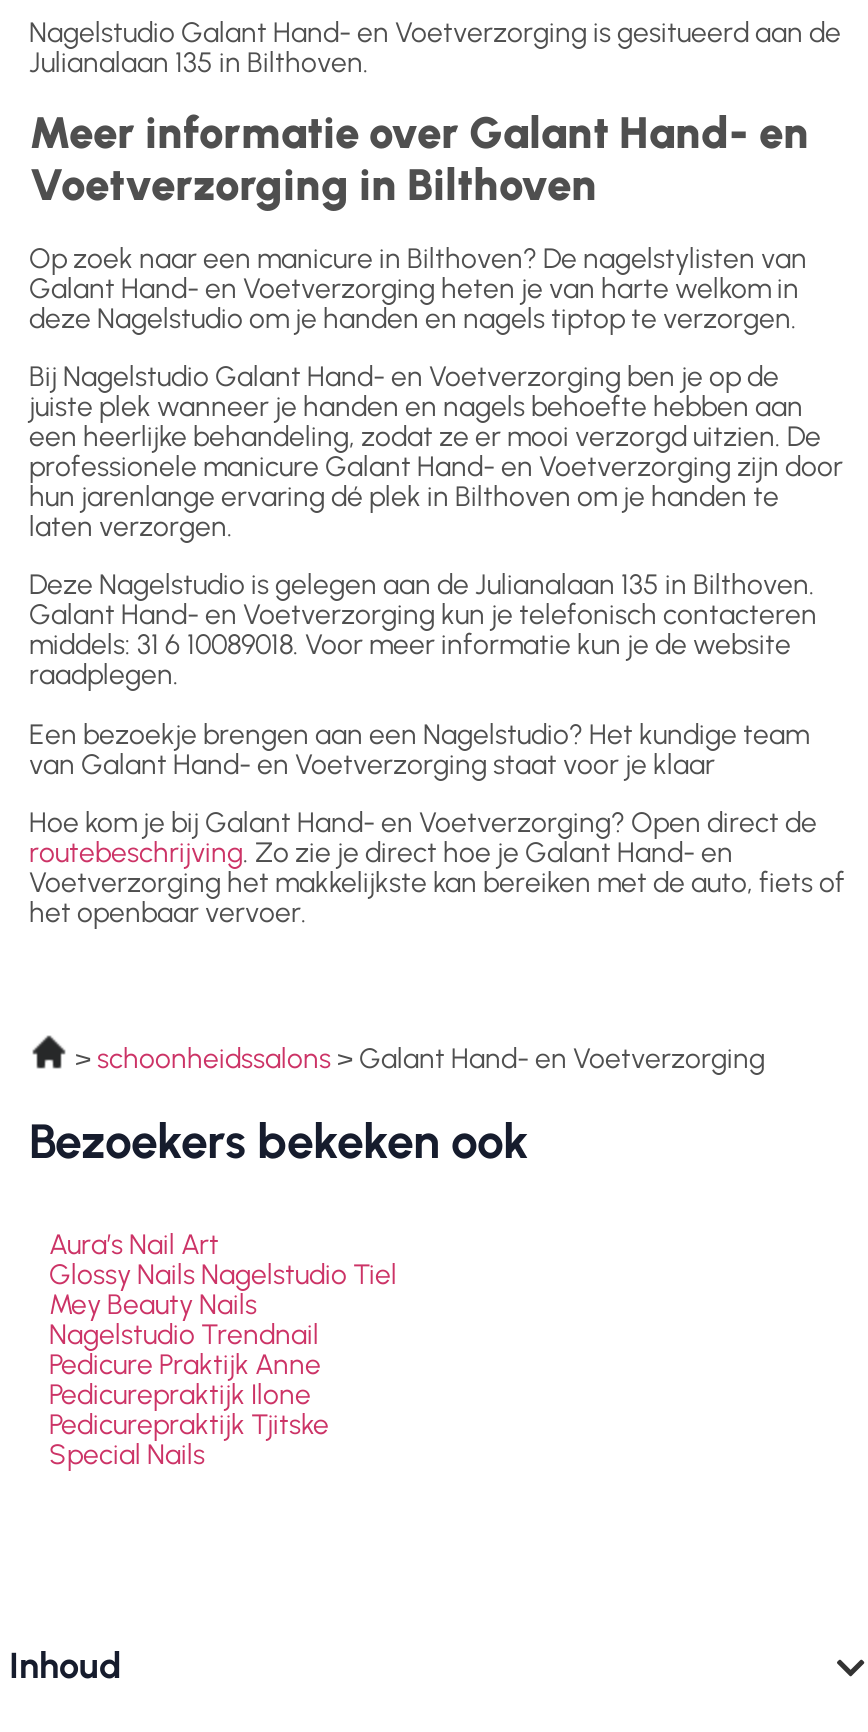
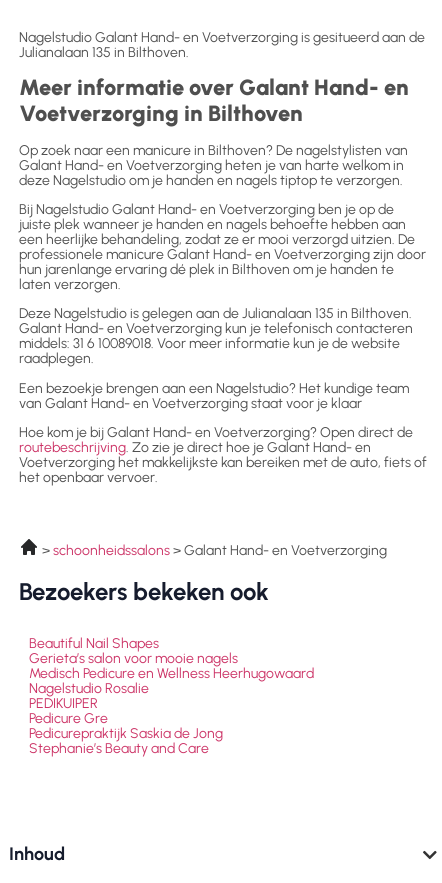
[49,1229,397,1473] Aura’s Nail Art | Glossy Nails Nagelstudio Tiel | Mey Beauty Nails | Nagelstudio Trendnail | Pedicure Praktijk Anne | Pedicurepraktijk Ilone | Pedicurepraktijk Tjitske | Special Nails -> [29,635,314,757] Beautiful Nail Shapes | Gerieta’s salon voor mooie nagels | Medisch Pedicure en Wellness Heerhugowaard | Nagelstudio Rosalie | PEDIKUIPER | Pedicure Gre | Pedicurepraktijk Saskia de Jong | Stephanie’s Beauty and Care

